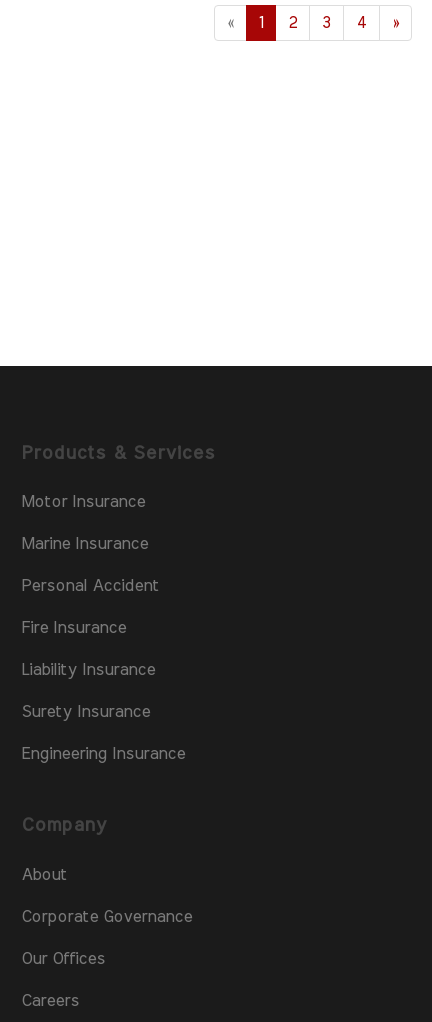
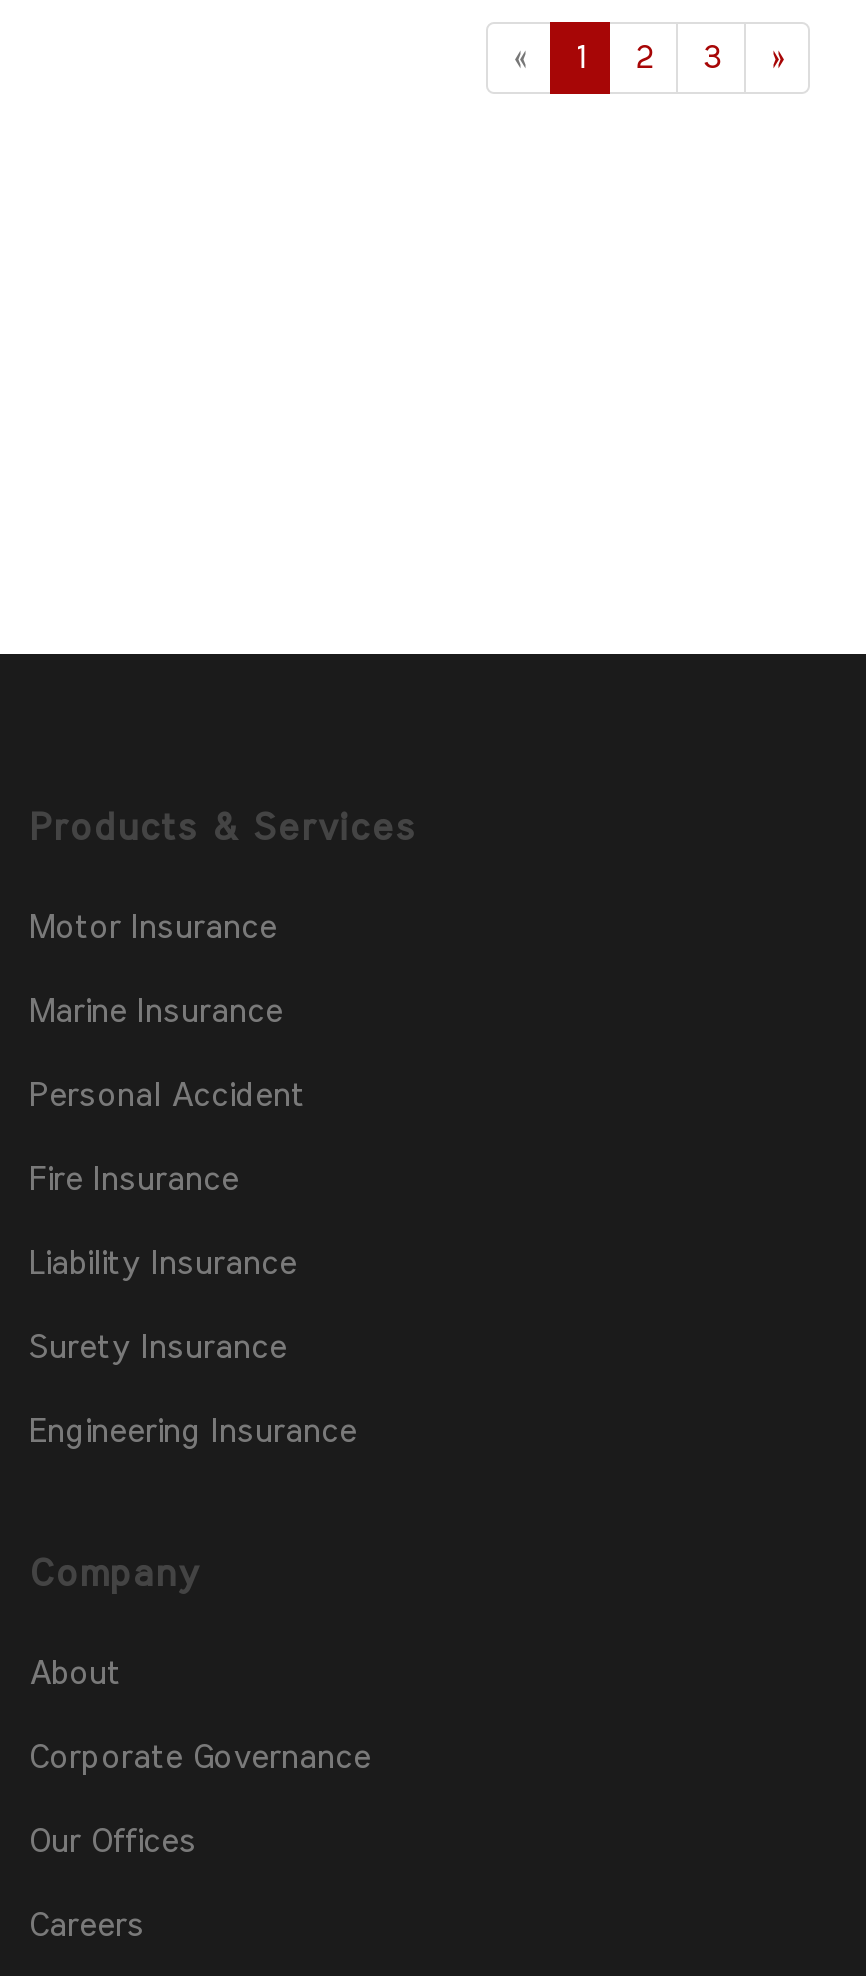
[356,15,367,31] 4 -> none

